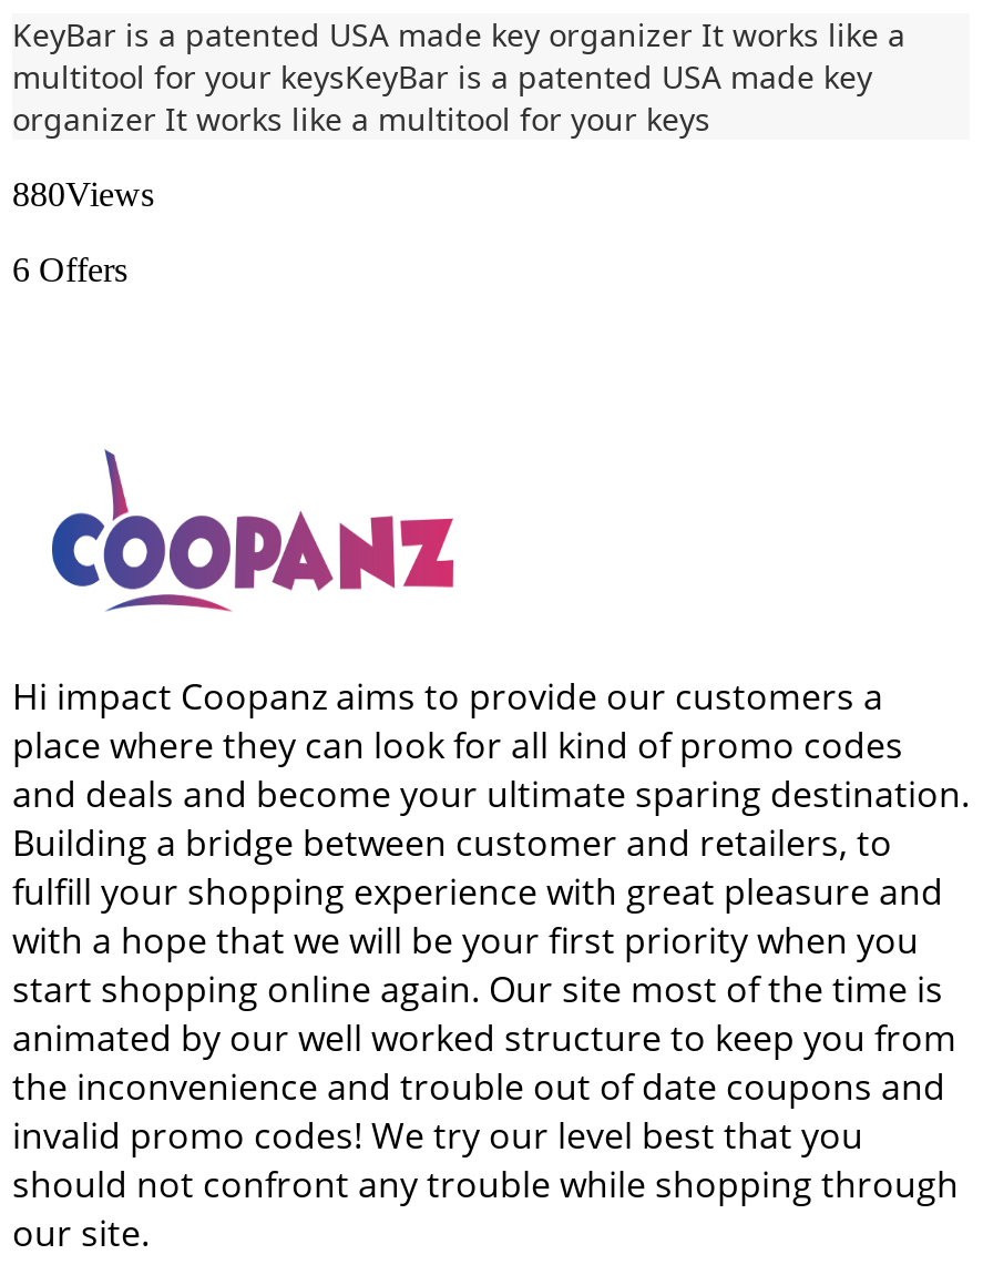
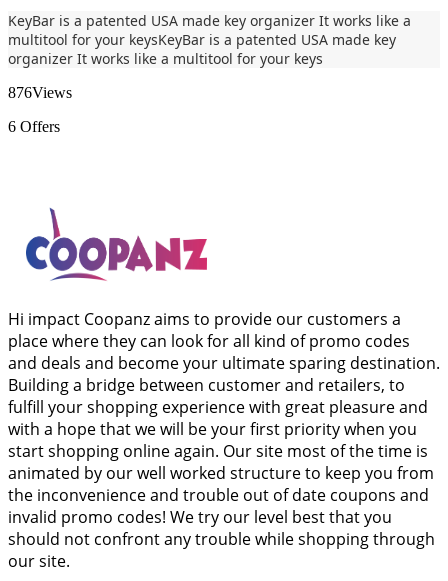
[12,174,154,212] 880Views -> [8,84,72,101] 876Views

